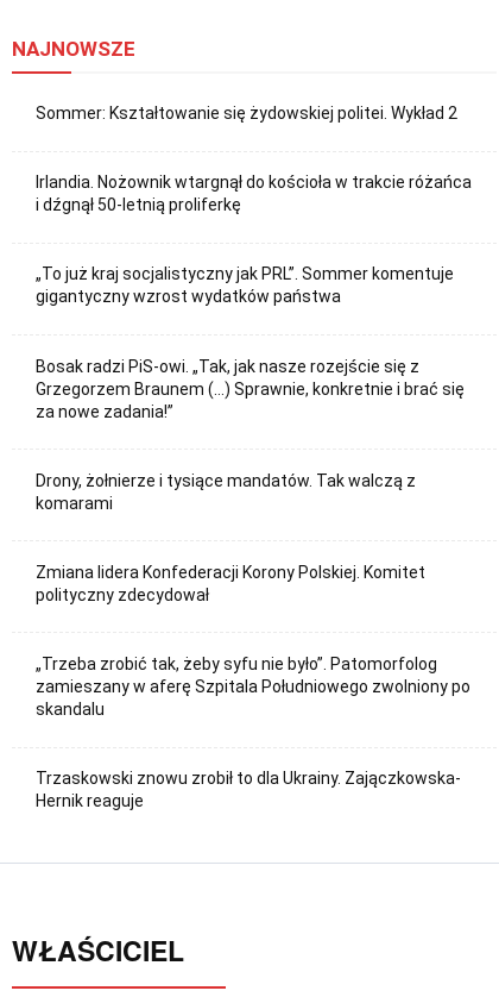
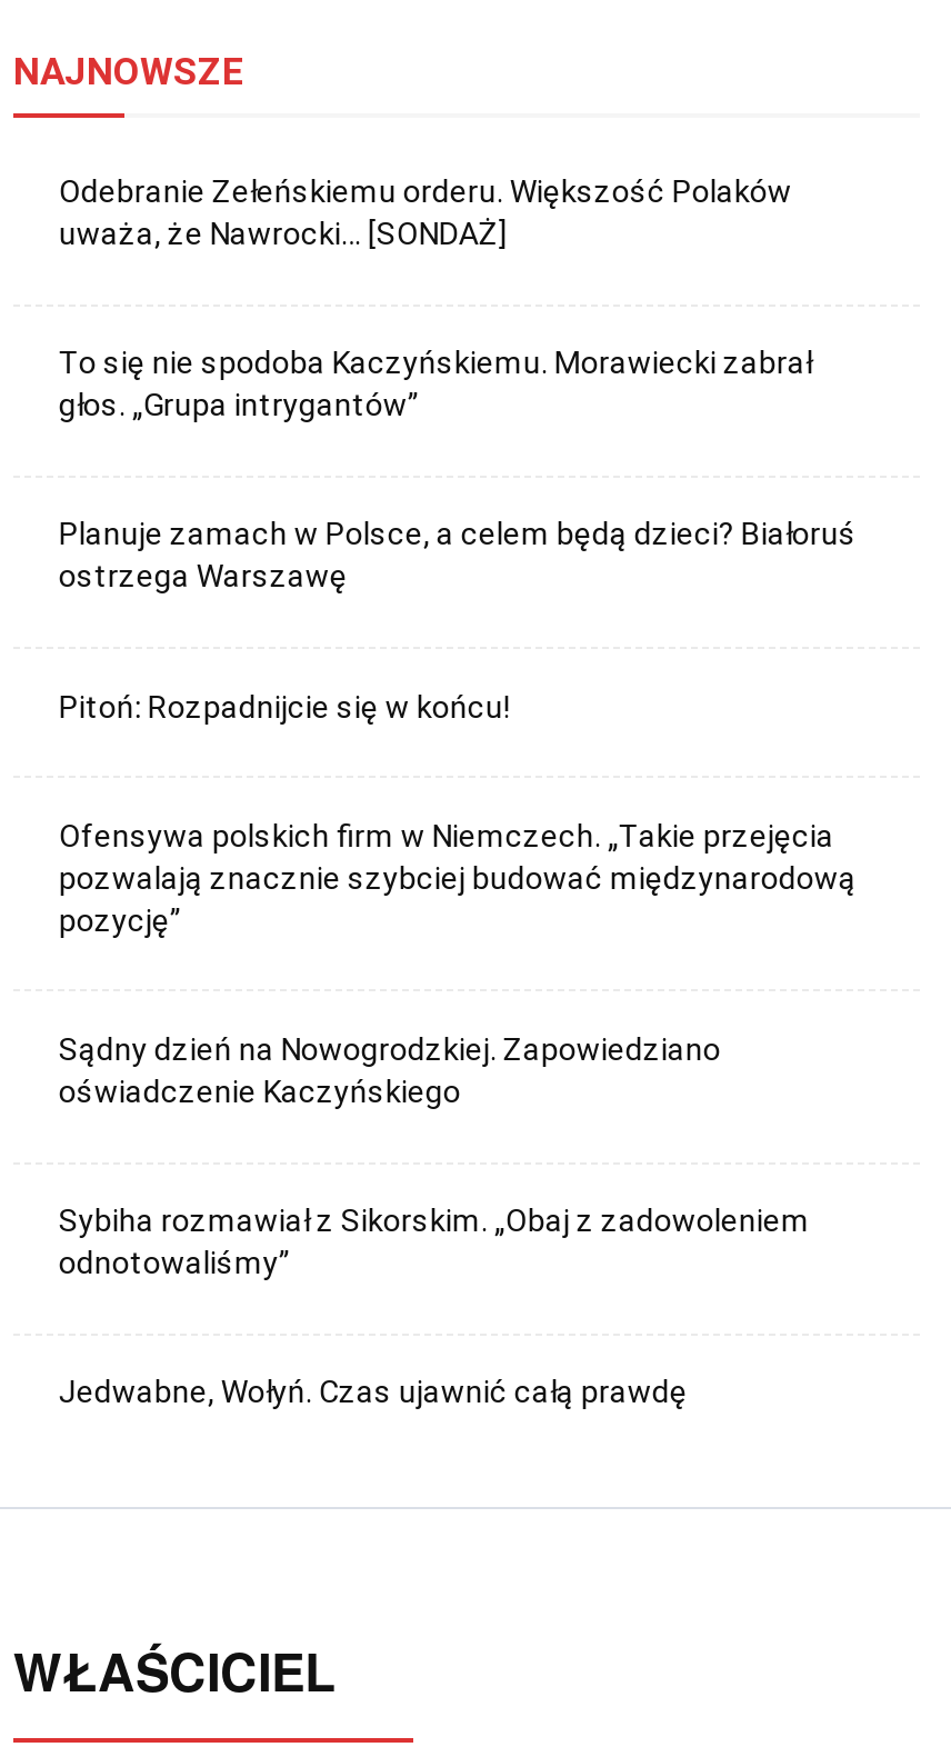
[36,104,458,123] Sommer: Kształtowanie się żydowskiej politei. Wykład 2 -> [59,173,792,251] Odebranie Zełeńskiemu orderu. Większość Polaków | uważa, że Nawrocki… [SONDAŻ]
[36,173,472,214] Irlandia. Nożownik wtargnął do kościoła w trakcie różańca | i dźgnął 50-letnią proliferkę -> [59,345,812,423] To się nie spodoba Kaczyńskiemu. Morawiecki zabrał | głos. „Grupa intrygantów”
[36,264,454,306] „To już kraj socjalistyczny jak PRL”. Sommer komentuje | gigantyczny wzrost wydatków państwa -> [59,516,856,594] Planuje zamach w Polsce, a celem będą dzieci? Białoruś | ostrzega Warszawę
[36,356,465,421] Bosak radzi PiS-owi. „Tak, jak nasze rozejście się z | Grzegorzem Braunem (…) Sprawnie, konkretnie i brać się | za nowe zadania!” -> [59,688,510,723] Pitoń: Rozpadnijcie się w końcu!
[36,471,416,512] Drony, żołnierze i tysiące mandatów. Tak walczą z | komarami -> [59,817,856,937] Ofensywa polskich firm w Niemczech. „Takie przejęcia | pozwalają znacznie szybciej budować międzynarodową | pozycję”
[36,563,426,604] Zmiana lidera Konfederacji Korony Polskiej. Komitet | polityczny zdecydował -> [59,1031,721,1109] Sądny dzień na Nowogrodzkiej. Zapowiedziano | oświadczenie Kaczyńskiego
[36,654,471,719] „Trzeba zrobić tak, żeby syfu nie było”. Patomorfolog | zamieszany w aferę Szpitala Południowego zwolniony po | skandalu -> [59,1202,810,1280] Sybiha rozmawiał z Sikorskim. „Obaj z zadowoleniem | odnotowaliśmy”
[36,769,461,810] Trzaskowski znowu zrobił to dla Ukrainy. Zajączkowska- | Hernik reaguje -> [59,1374,687,1409] Jedwabne, Wołyń. Czas ujawnić całą prawdę

